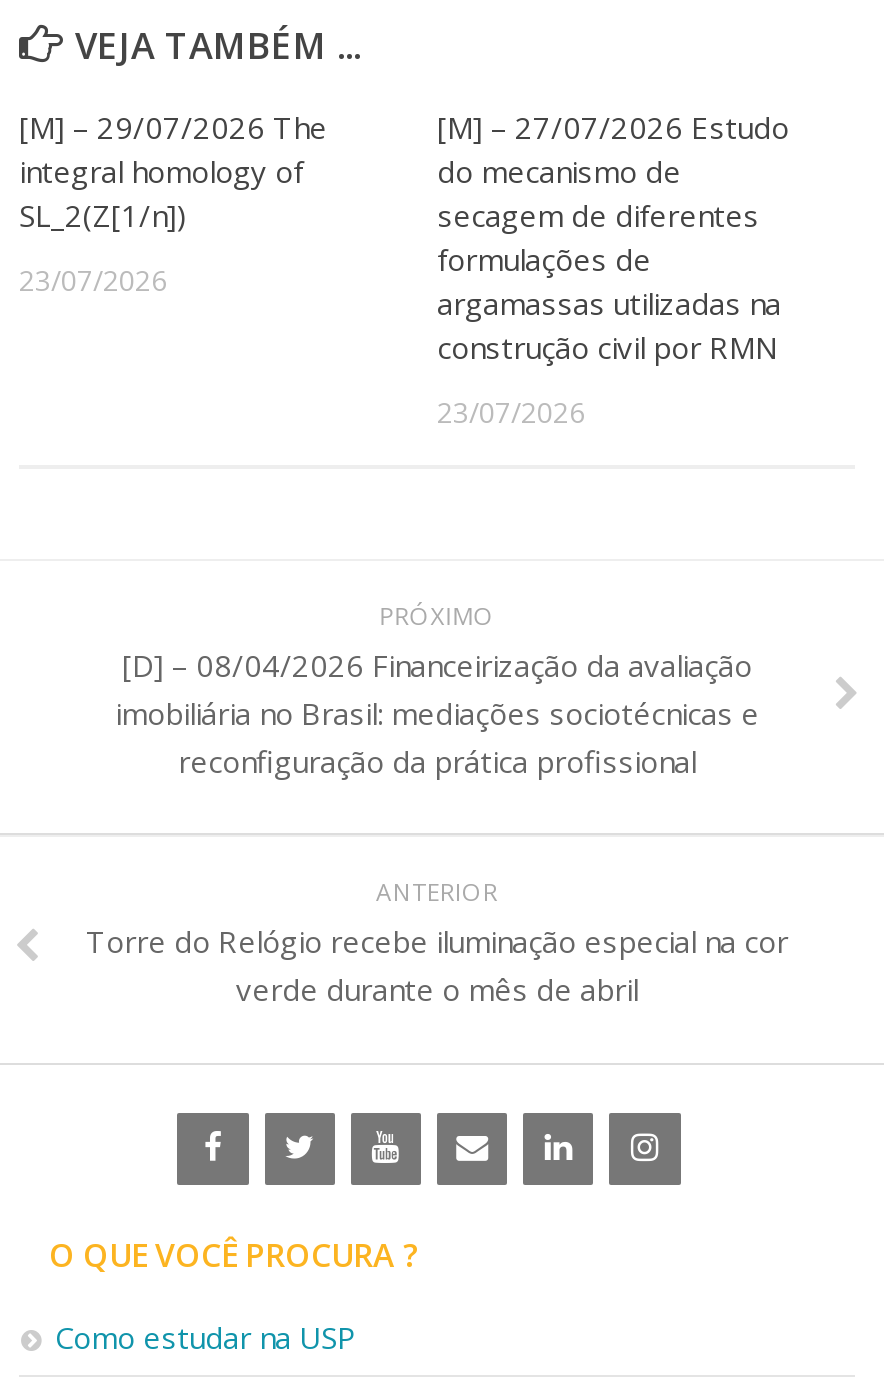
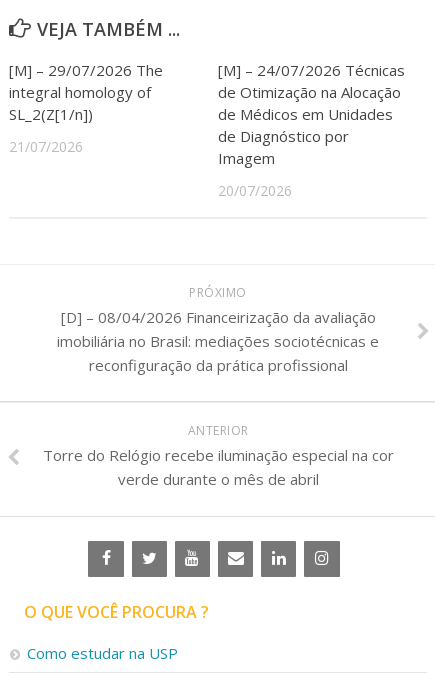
[437,106,789,366] [M] – 27/07/2026 Estudo | do mecanismo de | secagem de diferentes | formulações de | argamassas utilizadas na | construção civil por RMN -> [218,60,405,168] [M] – 24/07/2026 Técnicas | de Otimização na Alocação | de Médicos em Unidades | de Diagnóstico por | Imagem
[19,260,167,298] 23/07/2026 -> [9,137,83,156] 21/07/2026
[437,392,585,430] 23/07/2026 -> [218,181,292,200] 20/07/2026

